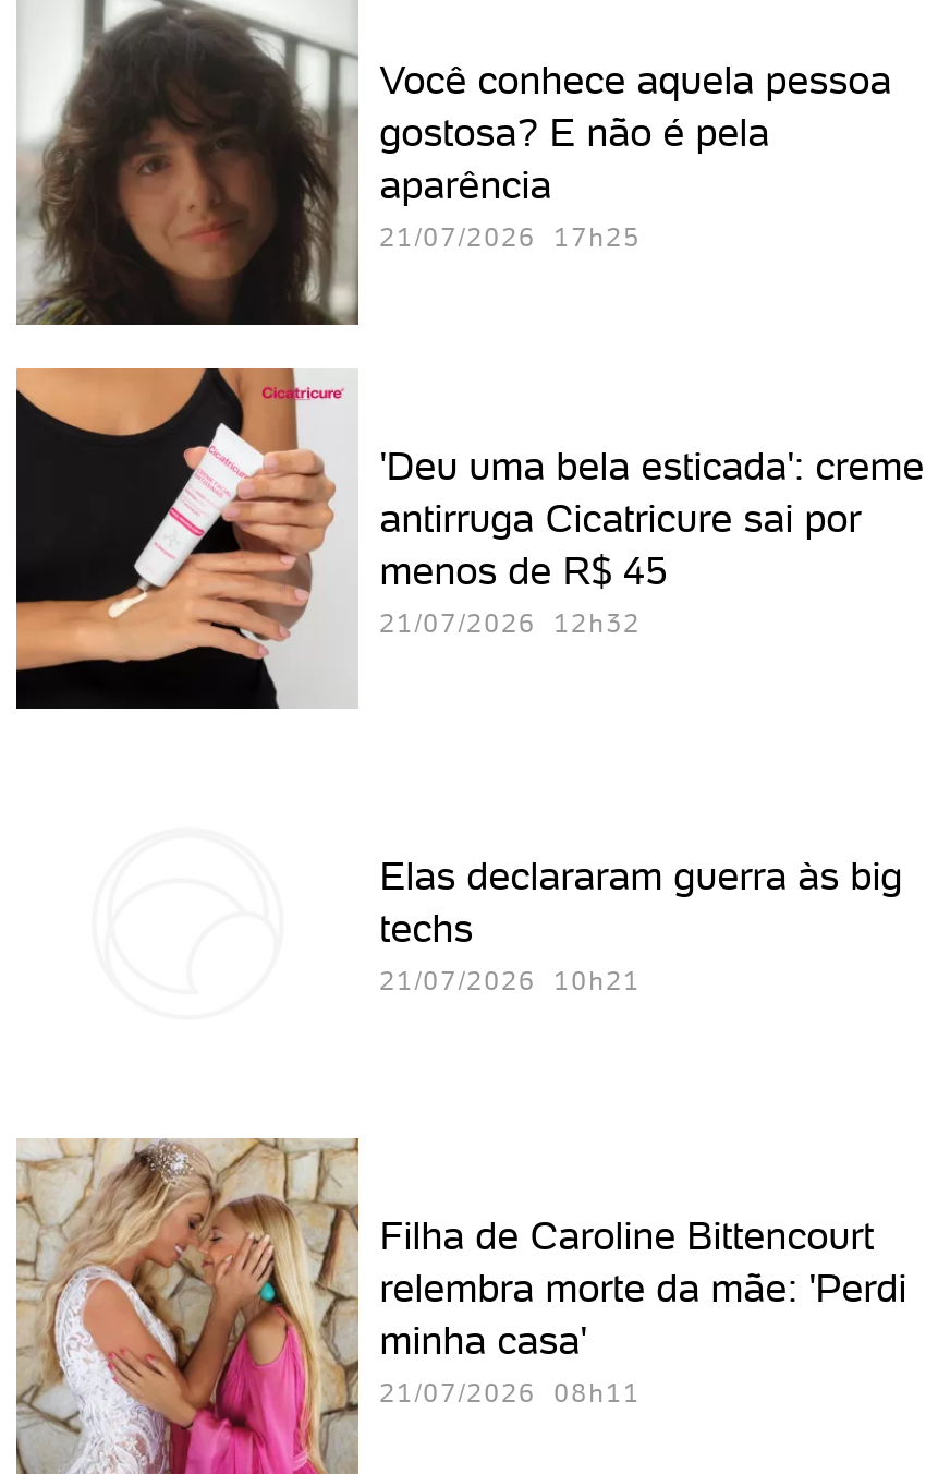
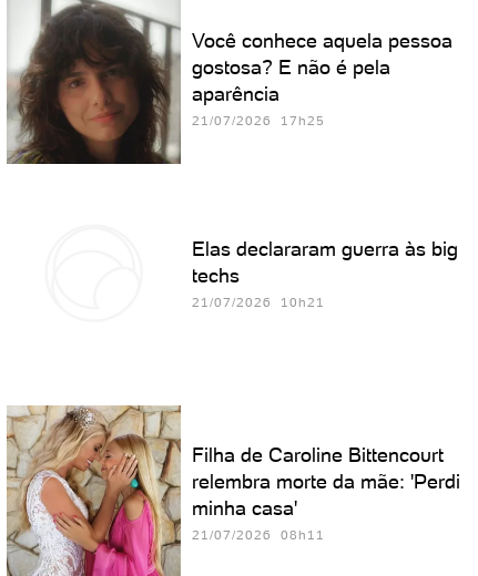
[14,366,924,711] [image] | 'Deu uma bela esticada': creme | antirruga Cicatricure sai por | menos de R$ 45 | 21/07/2026 12h32 -> none
moved [380,853,903,996] -> [192,237,458,310]: Elas declararam guerra às big | techs | 21/07/2026 10h21

